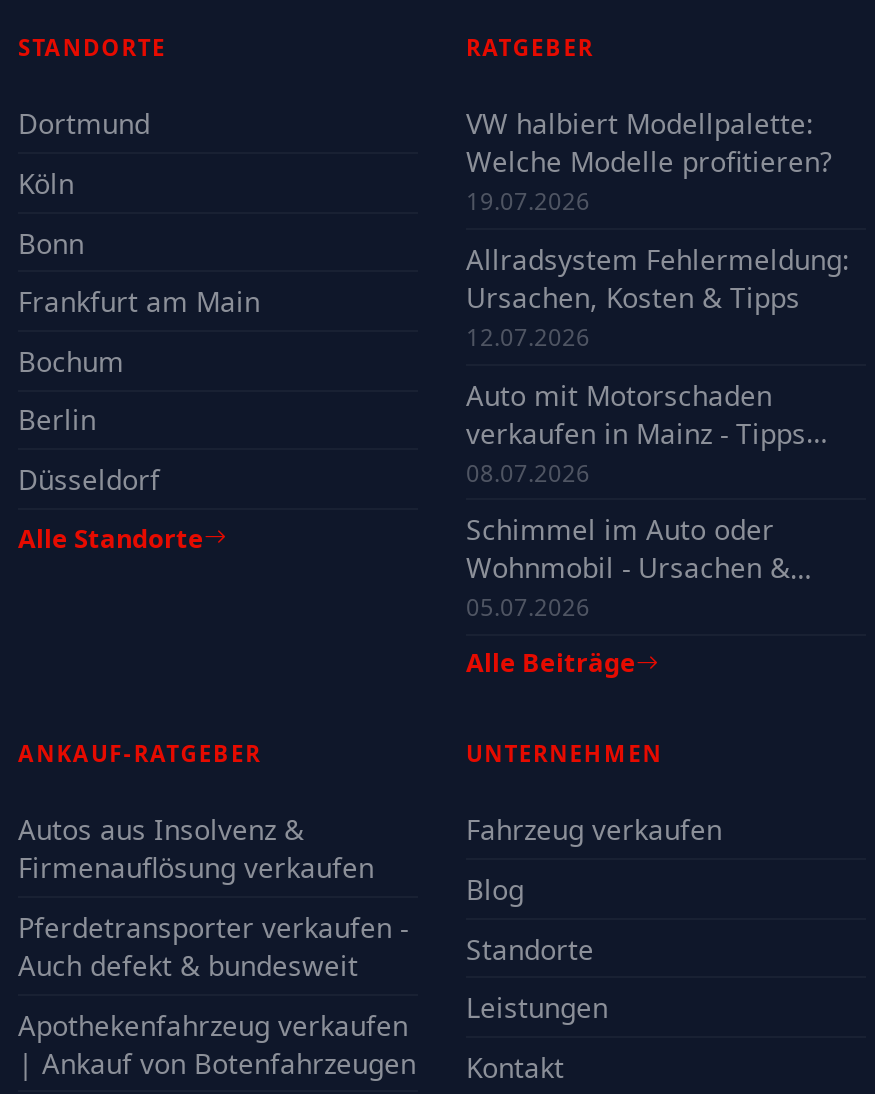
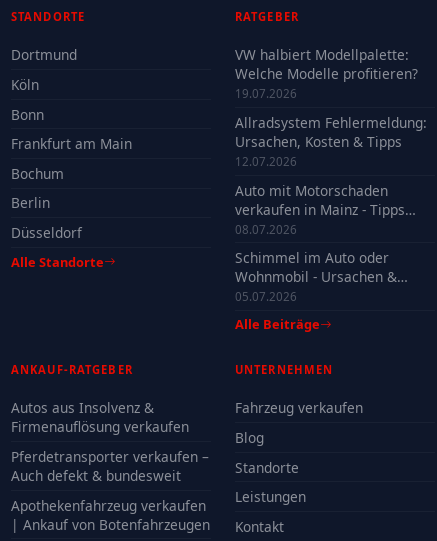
[18,908,408,946] Pferdetransporter verkaufen - -> [11,447,209,466] Pferdetransporter verkaufen –

